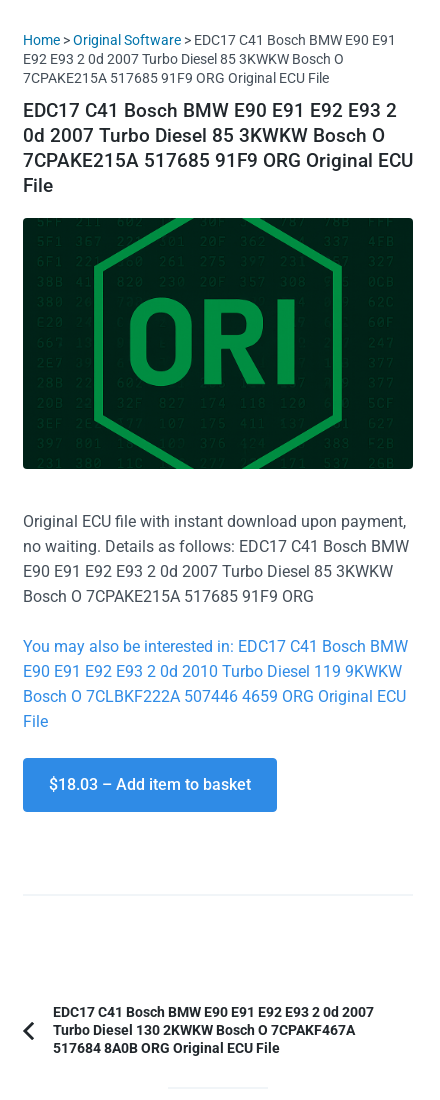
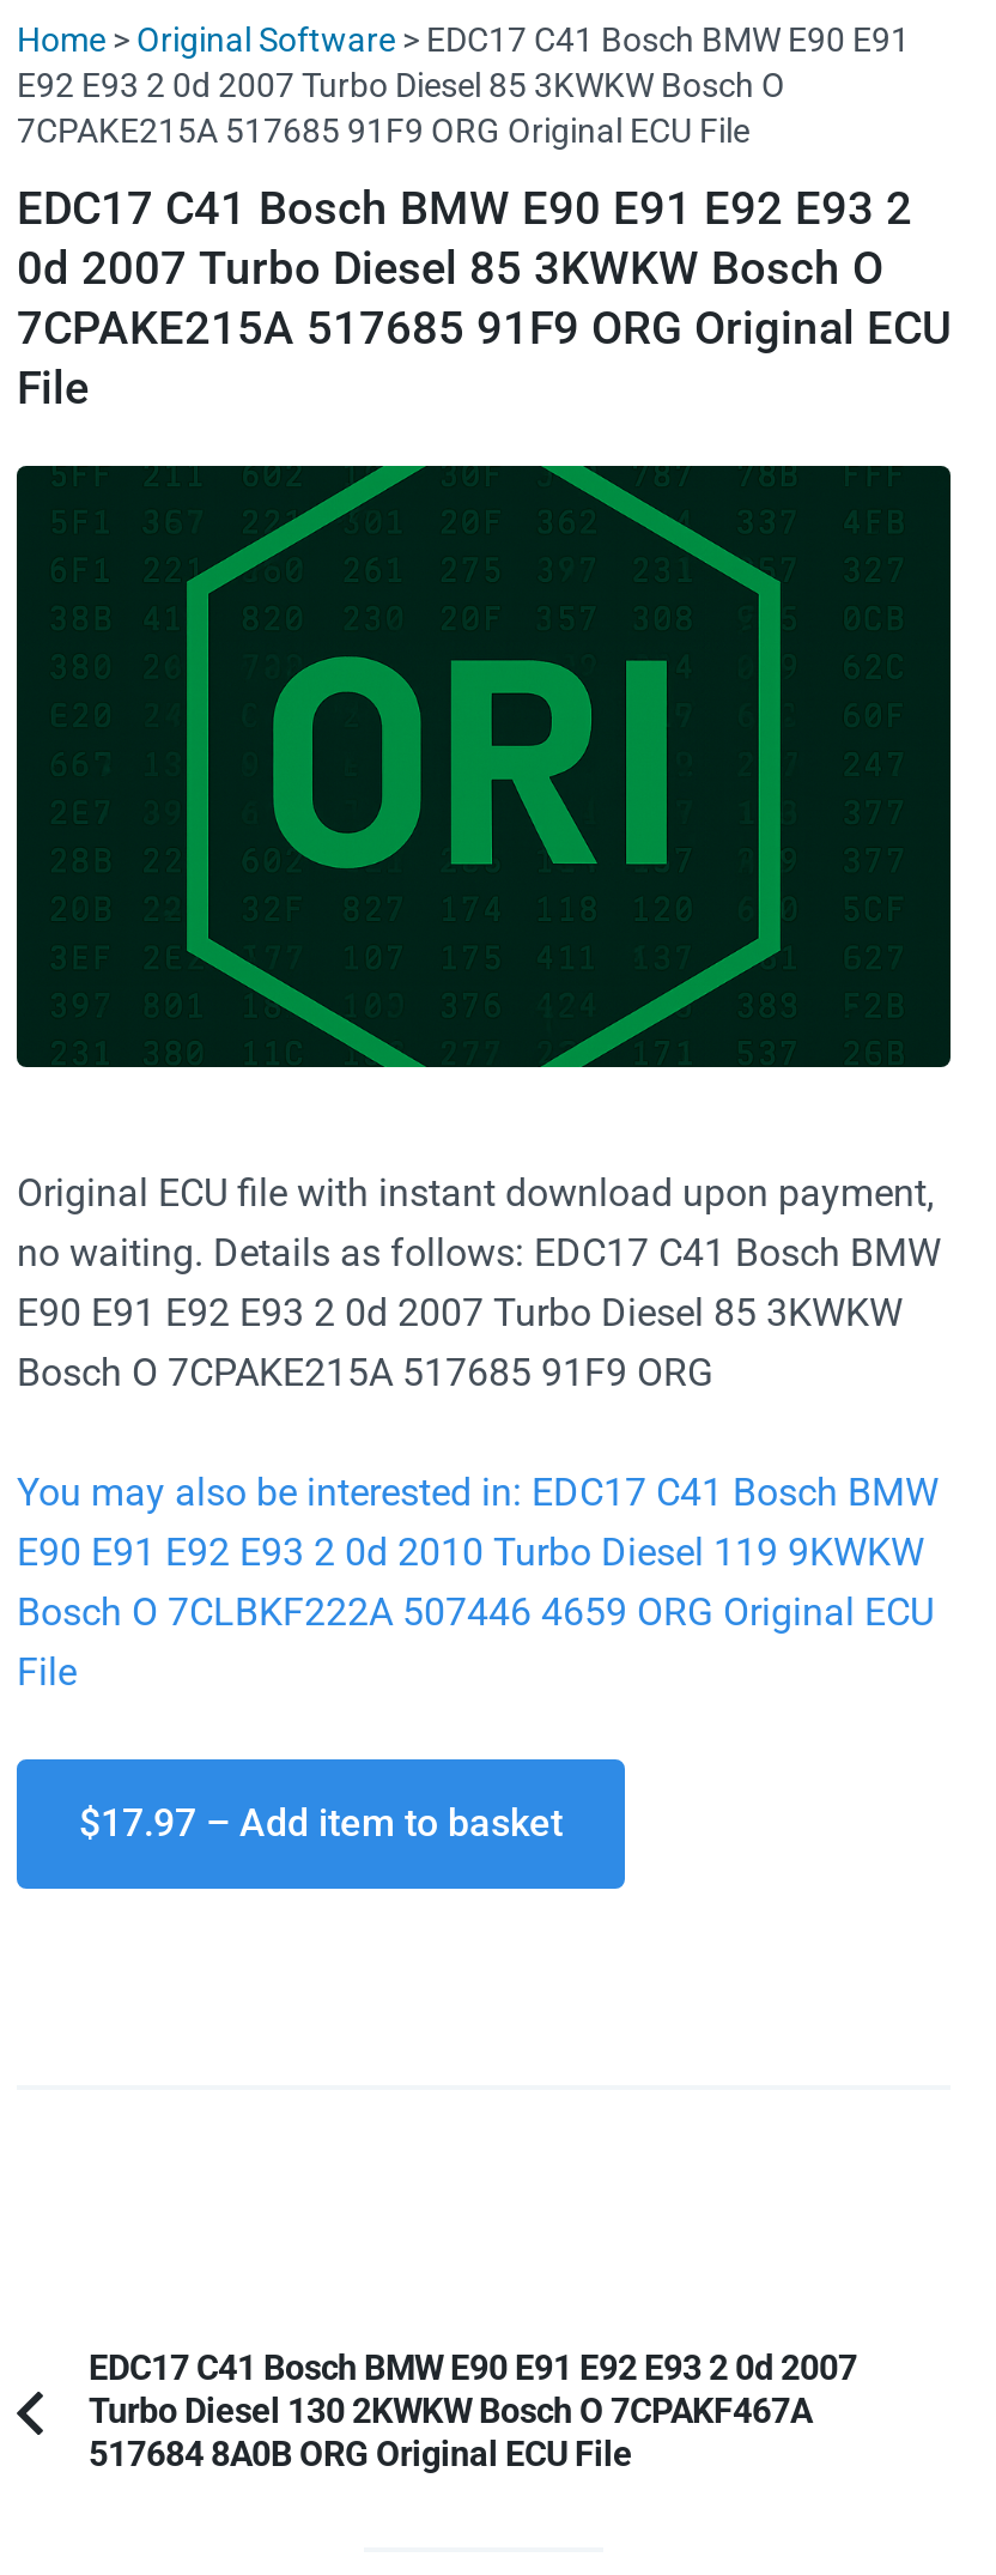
[49,775,251,794] $18.03 – Add item to basket -> [79,1799,563,1845] $17.97 – Add item to basket

